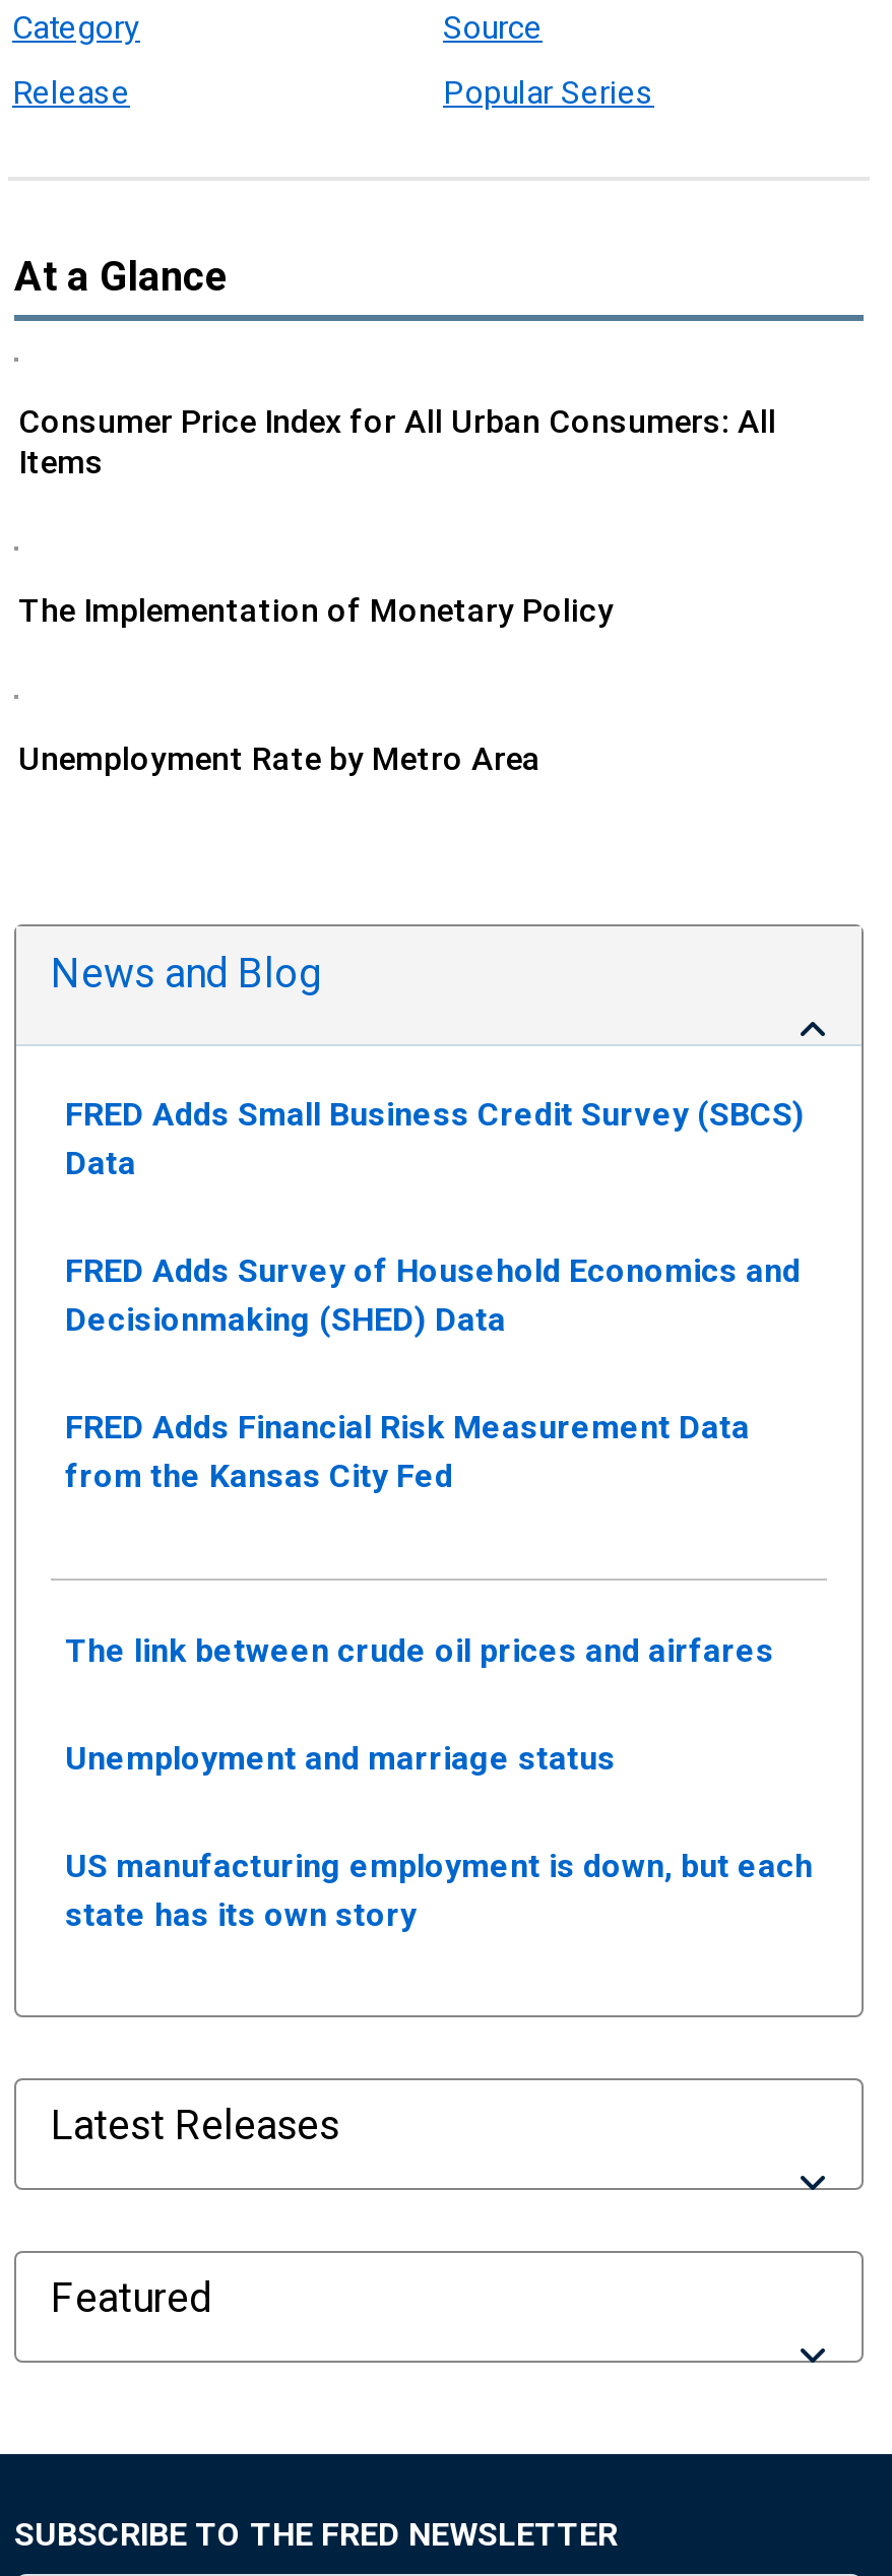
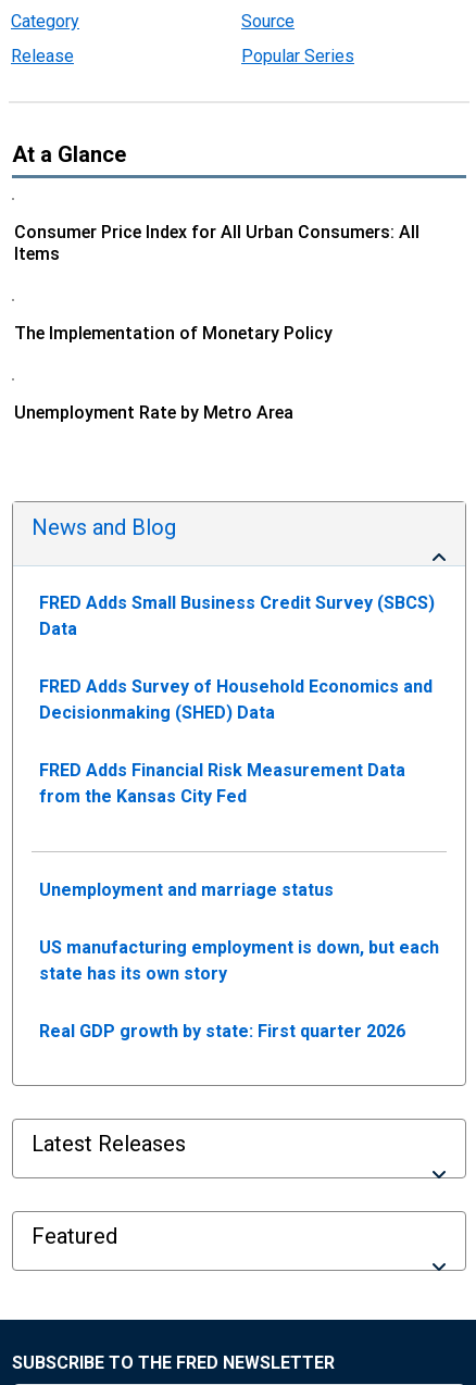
[65,1631,774,1670] The link between crude oil prices and airfares -> none
moved [65,1739,813,1934] -> [39,879,439,984]: Unemployment and marriage status | US manufacturing employment is down, but each | state has its own story
none -> [39,1021,405,1041] Real GDP growth by state: First quarter 2026

